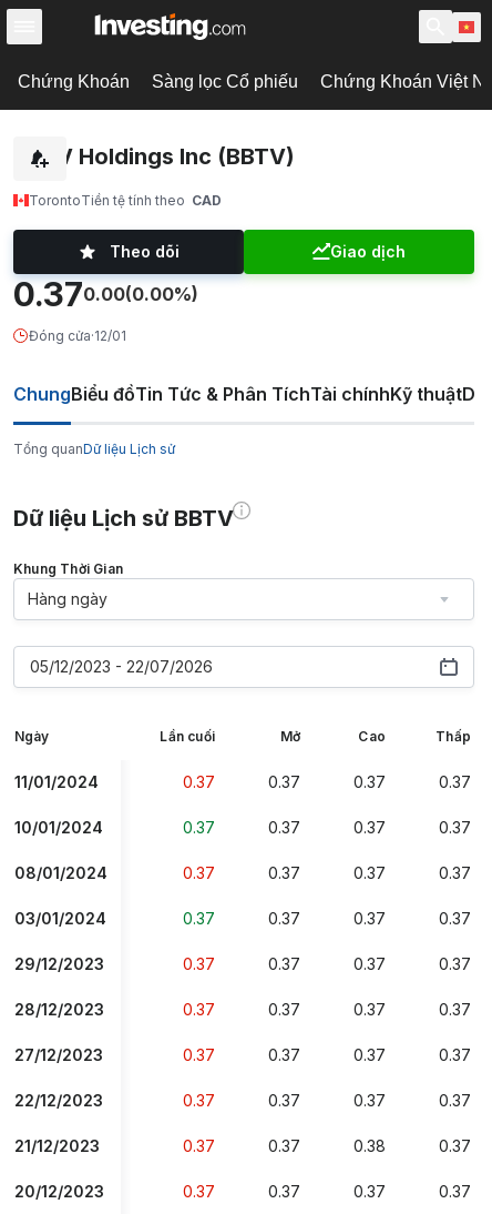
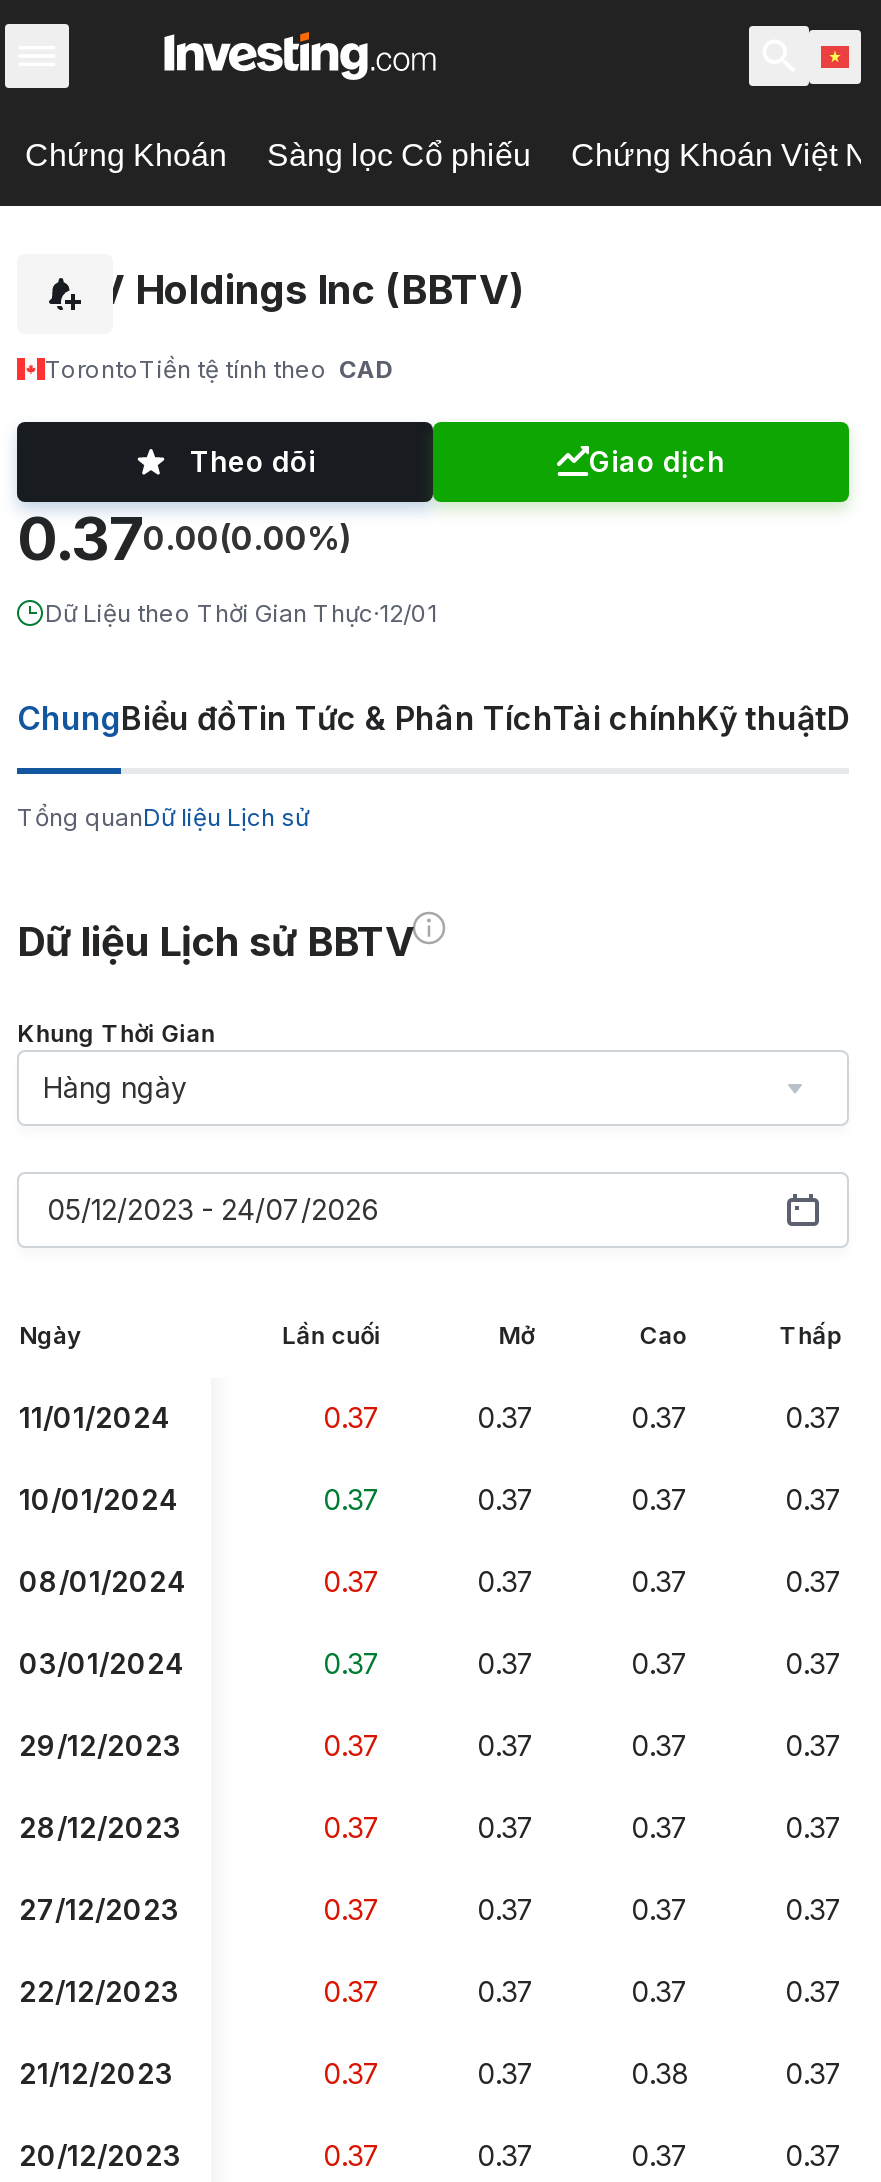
[29,327,126,344] Đóng cửa·12/01 -> [45,598,437,628] Dữ Liệu theo Thời Gian Thực·12/01
[30,657,213,676] 05/12/2023 - 22/07/2026 -> [47,1192,379,1226] 05/12/2023 - 24/07/2026

